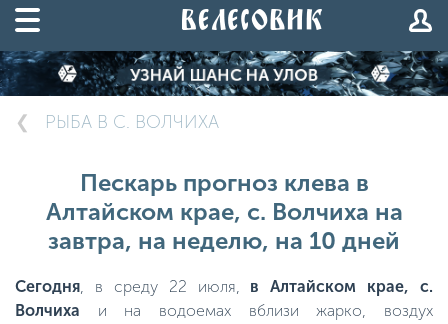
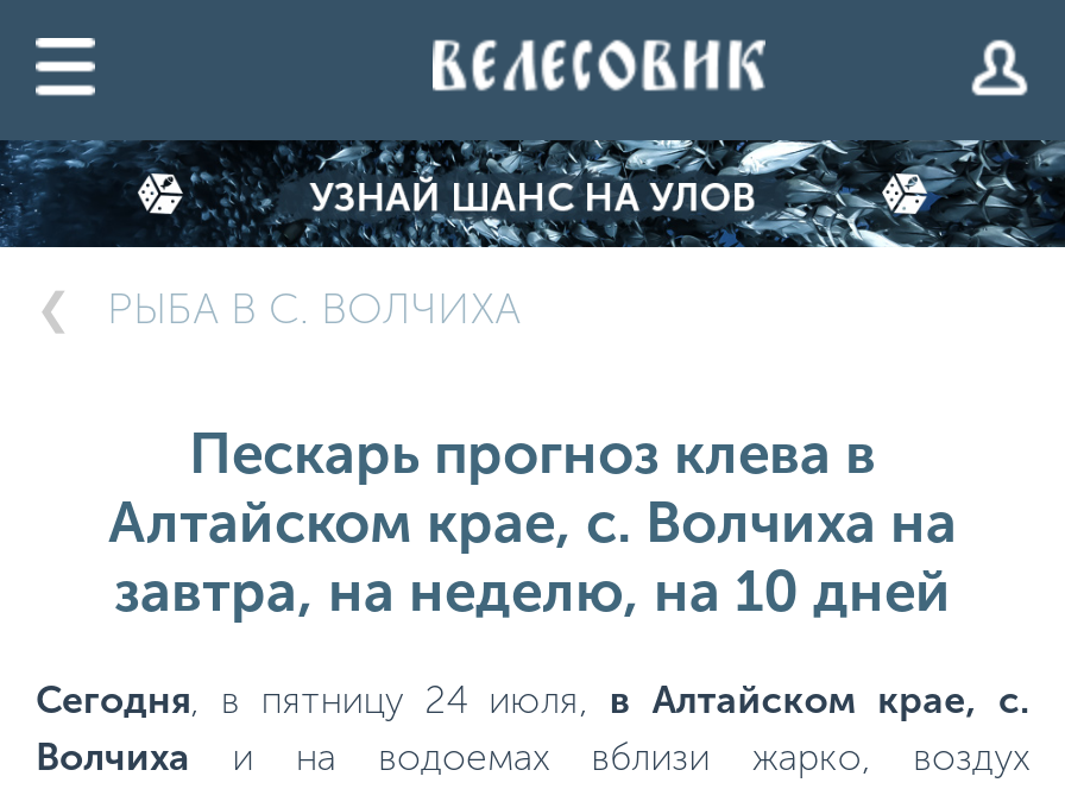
[15,277,433,296] Сегодня, в среду 22 июля, в Алтайском крае, с. -> [36,678,1029,723] Сегодня, в пятницу 24 июля, в Алтайском крае, с.

